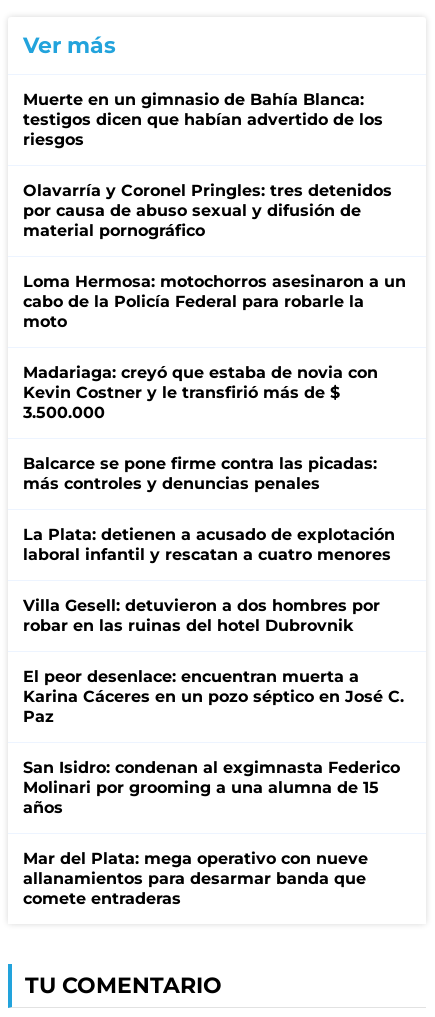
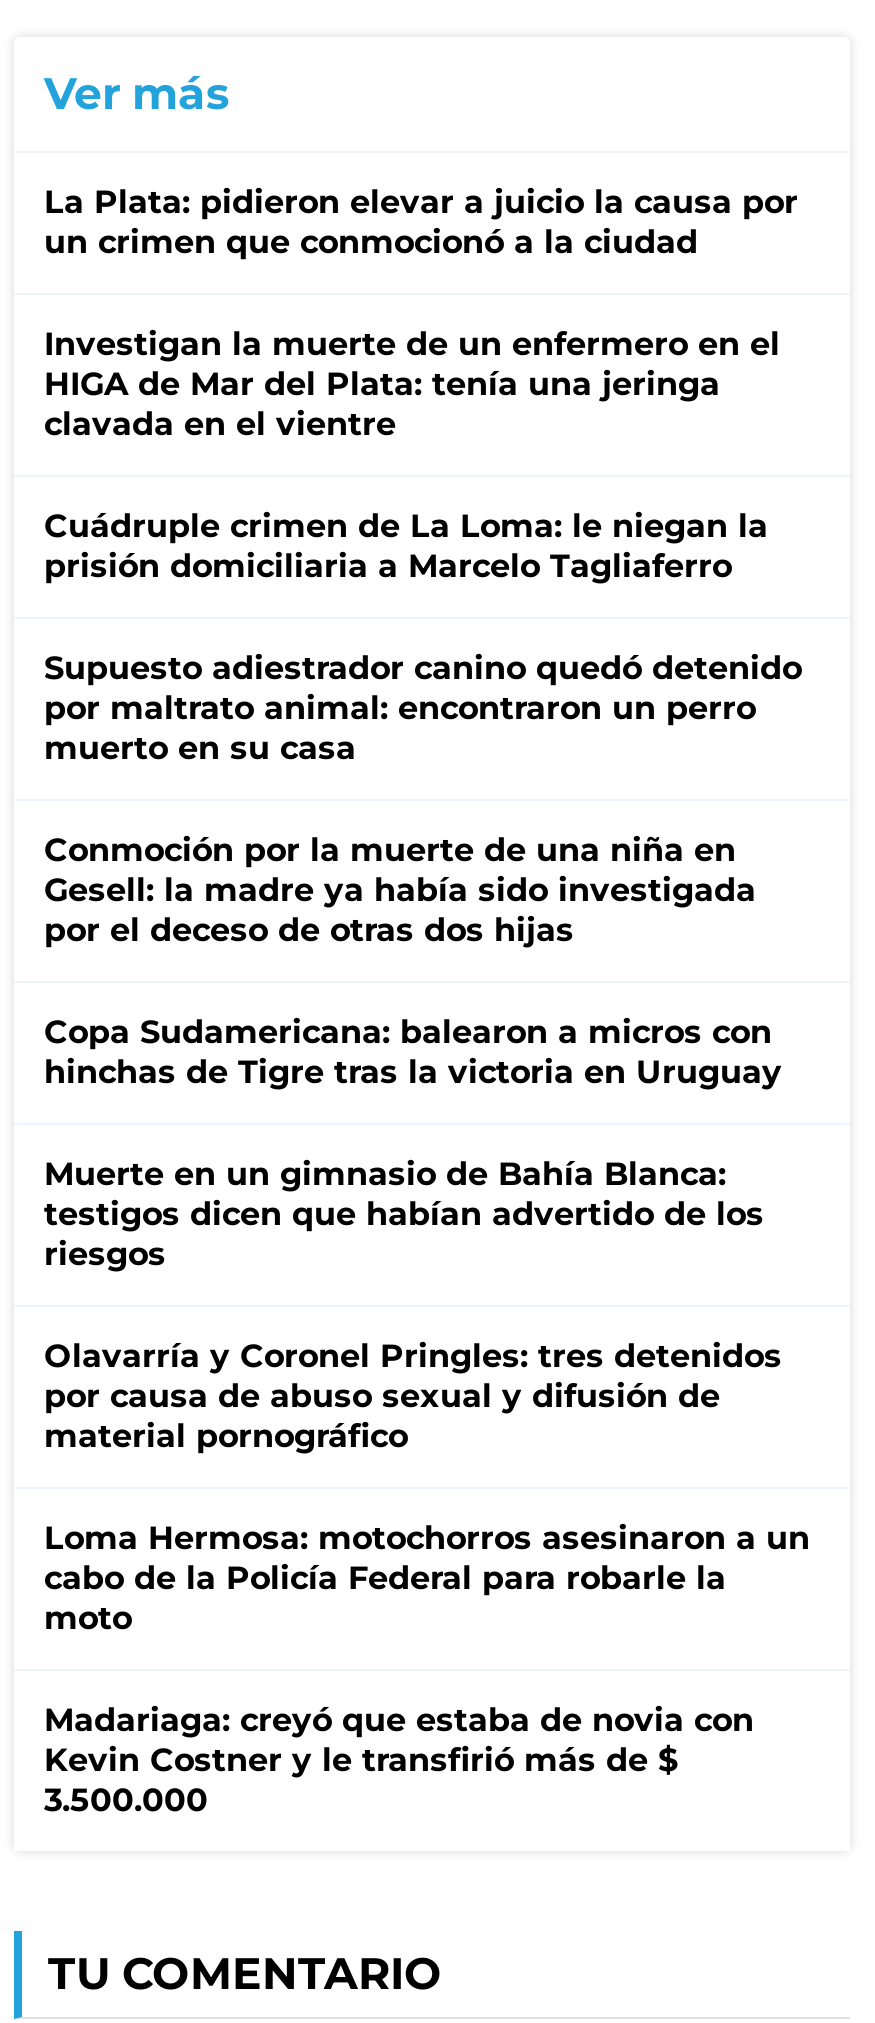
none -> [44,183,802,1091] La Plata: pidieron elevar a juicio la causa por | un crimen que conmocionó a la ciudad | Investigan la muerte de un enfermero en el | HIGA de Mar del Plata: tenía una jeringa | clavada en el vientre | Cuádruple crimen de La Loma: le niegan la | prisión domiciliaria a Marcelo Tagliaferro | Supuesto adiestrador canino quedó detenido | por maltrato animal: encontraron un perro | muerto en su casa | Conmoción por la muerte de una niña en | Gesell: la madre ya había sido investigada | por el deceso de otras dos hijas | Copa Sudamericana: balearon a micros con | hinchas de Tigre tras la victoria en Uruguay
moved [23,90,406,422] -> [44,1155,810,1819]: Muerte en un gimnasio de Bahía Blanca: | testigos dicen que habían advertido de los | riesgos | ... | Kevin Costner y le transfirió más de $ | 3.500.000
[23,454,404,908] Balcarce se pone firme contra las picadas: | más controles y denuncias penales | La Plata: detienen a acusado de explotación | laboral infantil y rescatan a cuatro menores | Villa Gesell: detuvieron a dos hombres por | robar en las ruinas del hotel Dubrovnik | El peor desenlace: encuentran muerta a | Karina Cáceres en un pozo séptico en José C. | Paz | San Isidro: condenan al exgimnasta Federico | Molinari por grooming a una alumna de 15 | años | Mar del Plata: mega operativo con nueve | allanamientos para desarmar banda que | comete entraderas -> none

